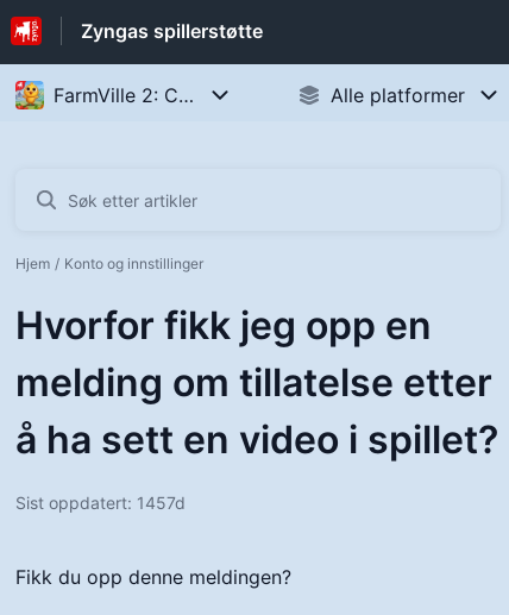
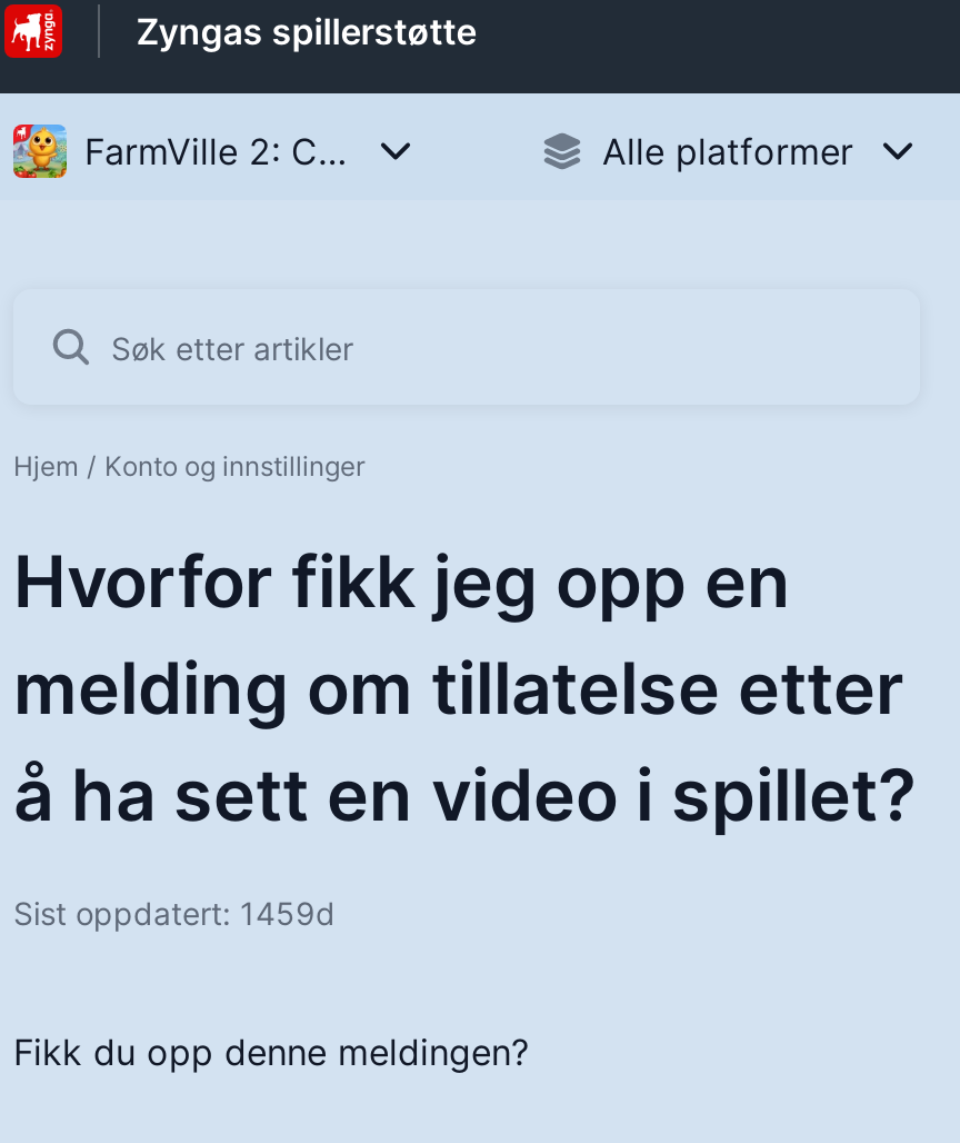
[15,492,186,513] Sist oppdatert: 1457d -> [13,894,336,932] Sist oppdatert: 1459d

